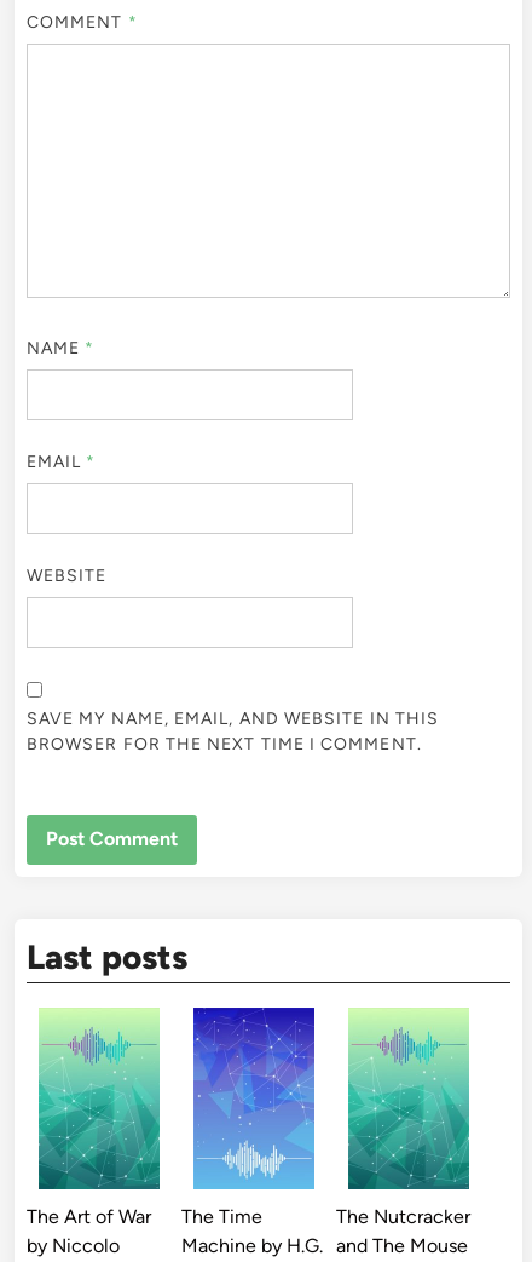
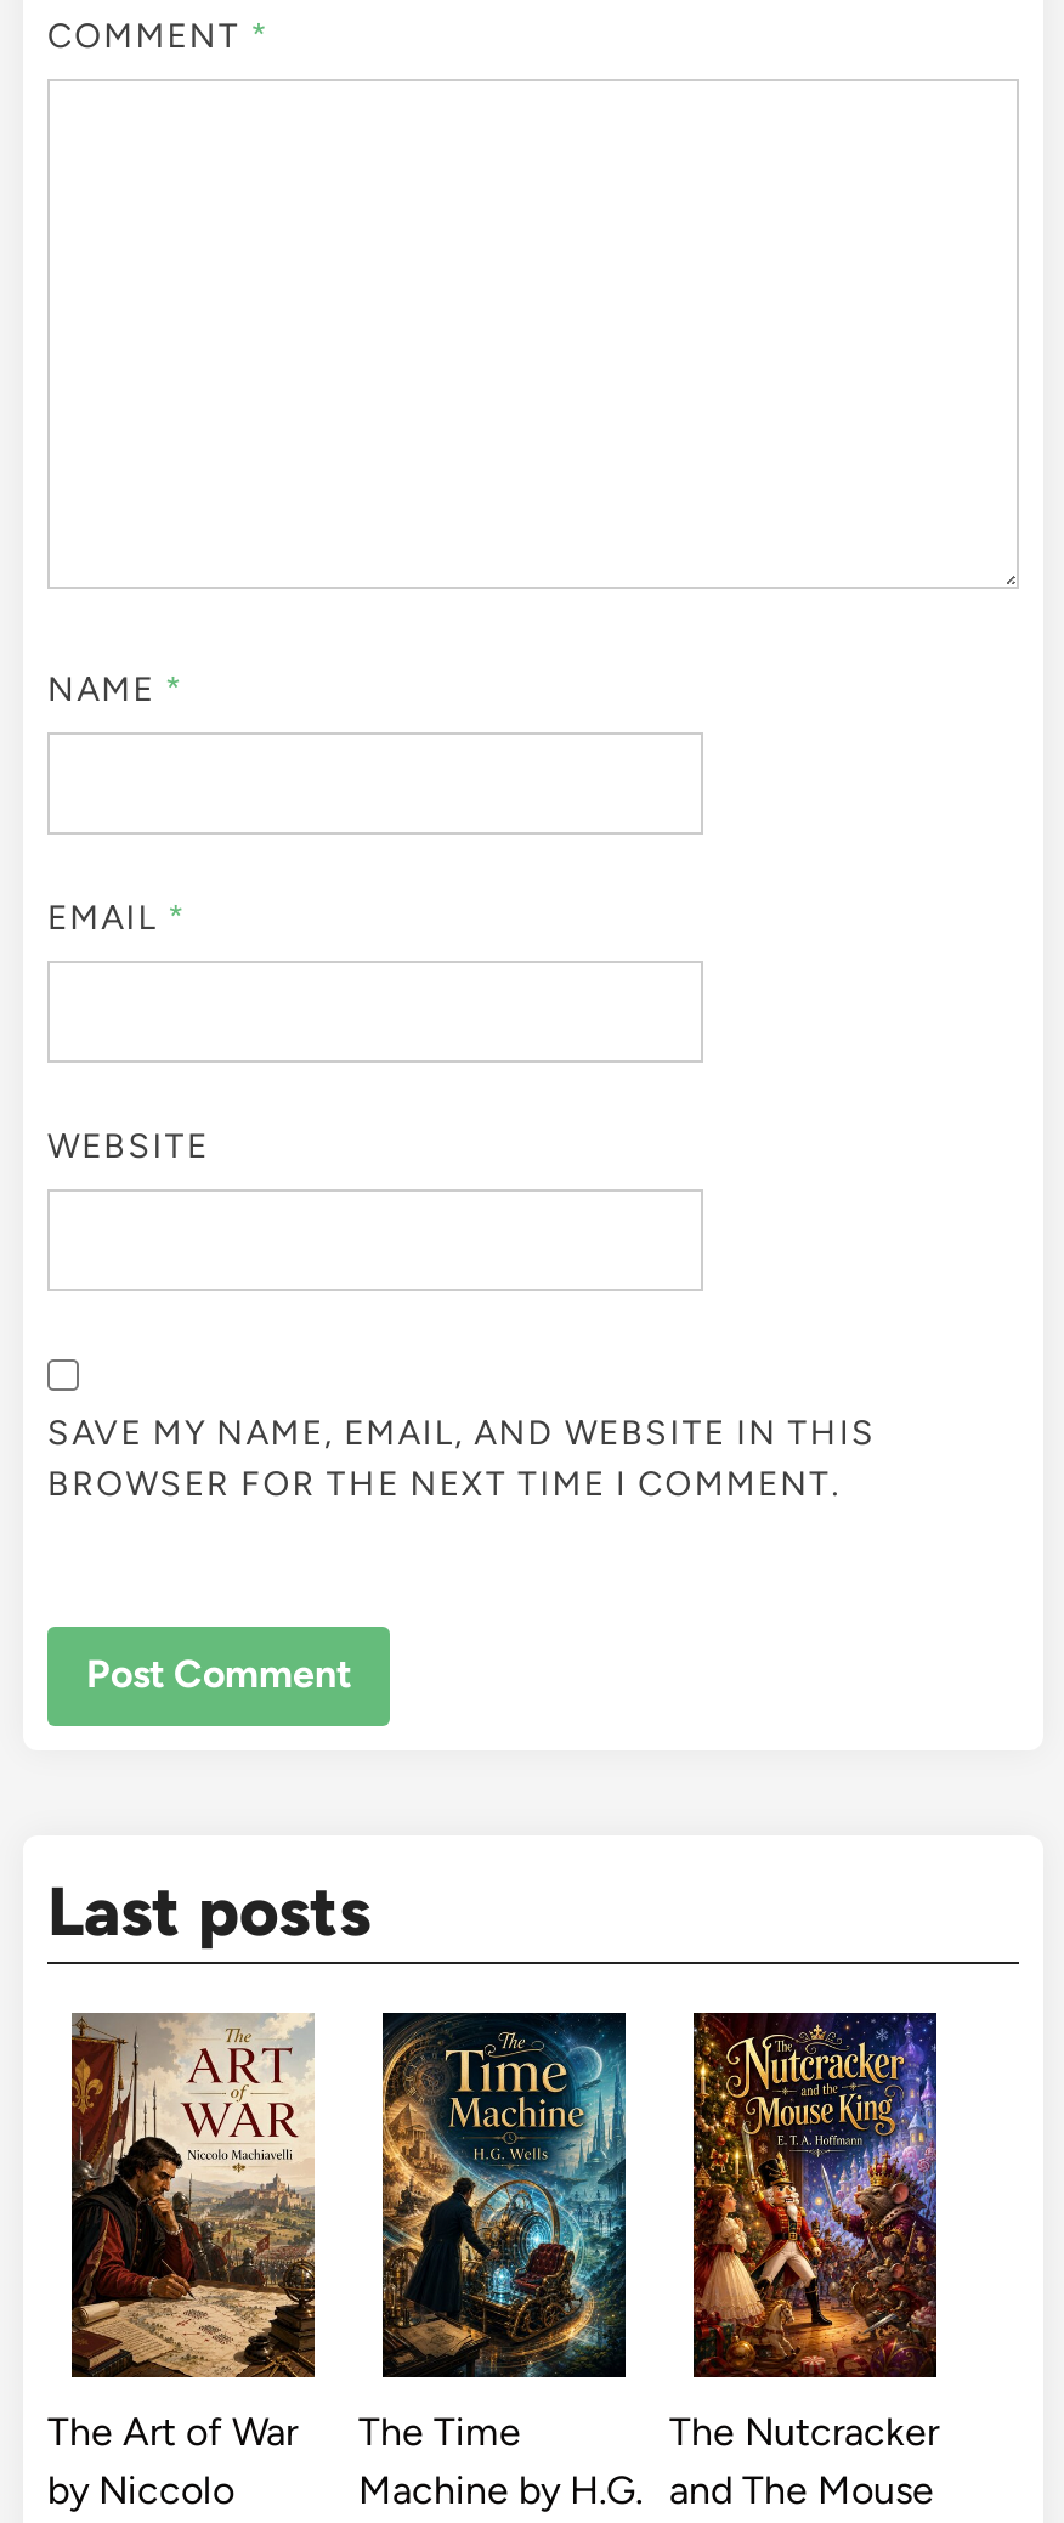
[37,1008,161,1191] [image] -> [69,2010,317,2380] [image]
[192,1006,316,1191] [image] -> [380,2010,628,2380] [image]
[347,1008,470,1191] [image] -> [691,2010,939,2380] [image]

